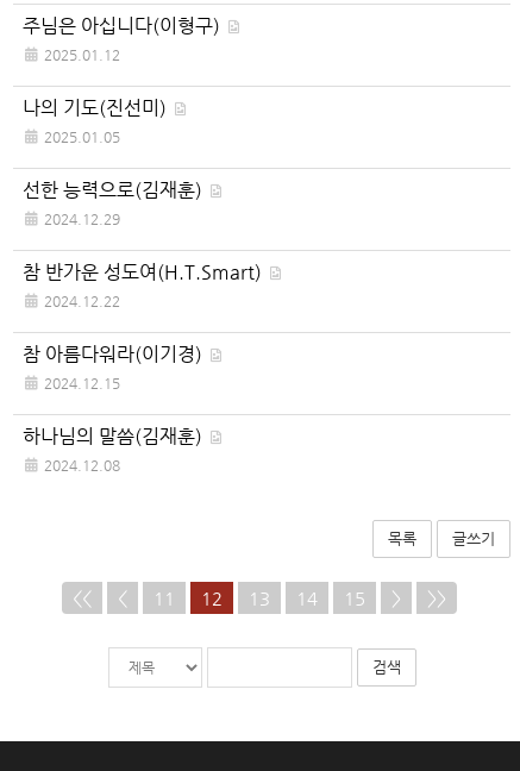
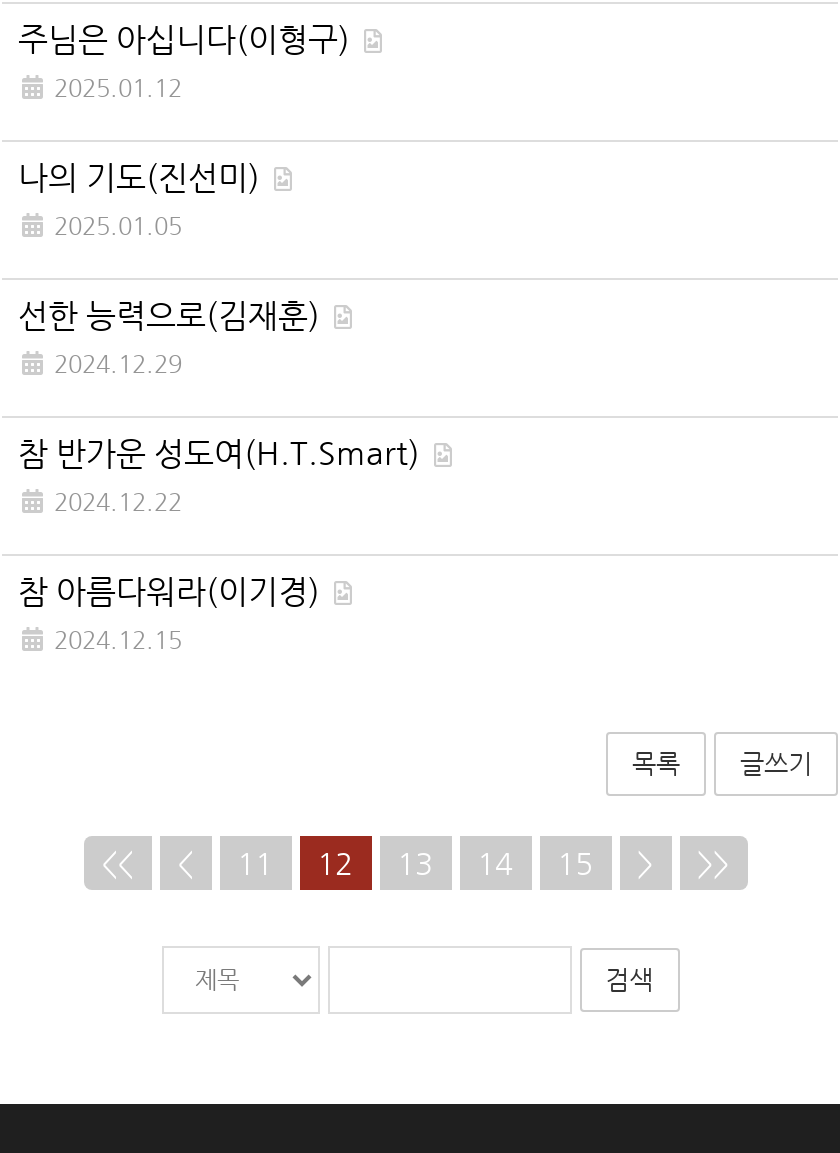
[23,425,202,473] 하나님의 말씀(김재훈) | 2024.12.08 -> none

